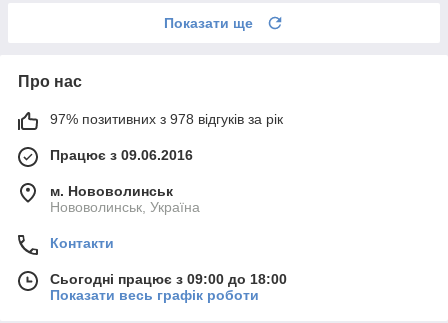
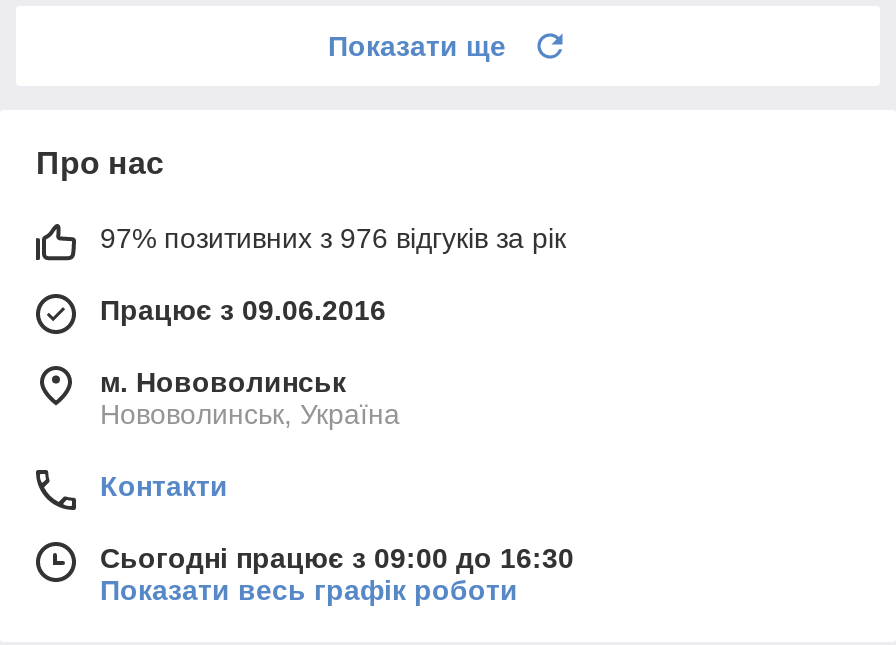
[50,111,283,127] 97% позитивних з 978 відгуків за рік -> [100,223,566,255] 97% позитивних з 976 відгуків за рік
[50,271,287,287] Сьогодні працює з 09:00 до 18:00 -> [100,543,574,575] Сьогодні працює з 09:00 до 16:30

